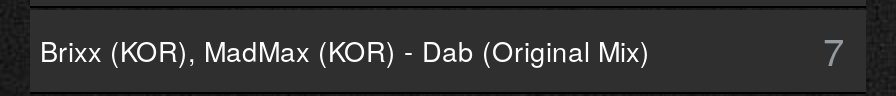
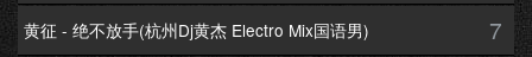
[40,30,650,70] Brixx (KOR), MadMax (KOR) - Dab (Original Mix) -> [24,18,369,41] 黄征 - 绝不放手(杭州Dj黄杰 Electro Mix国语男)

